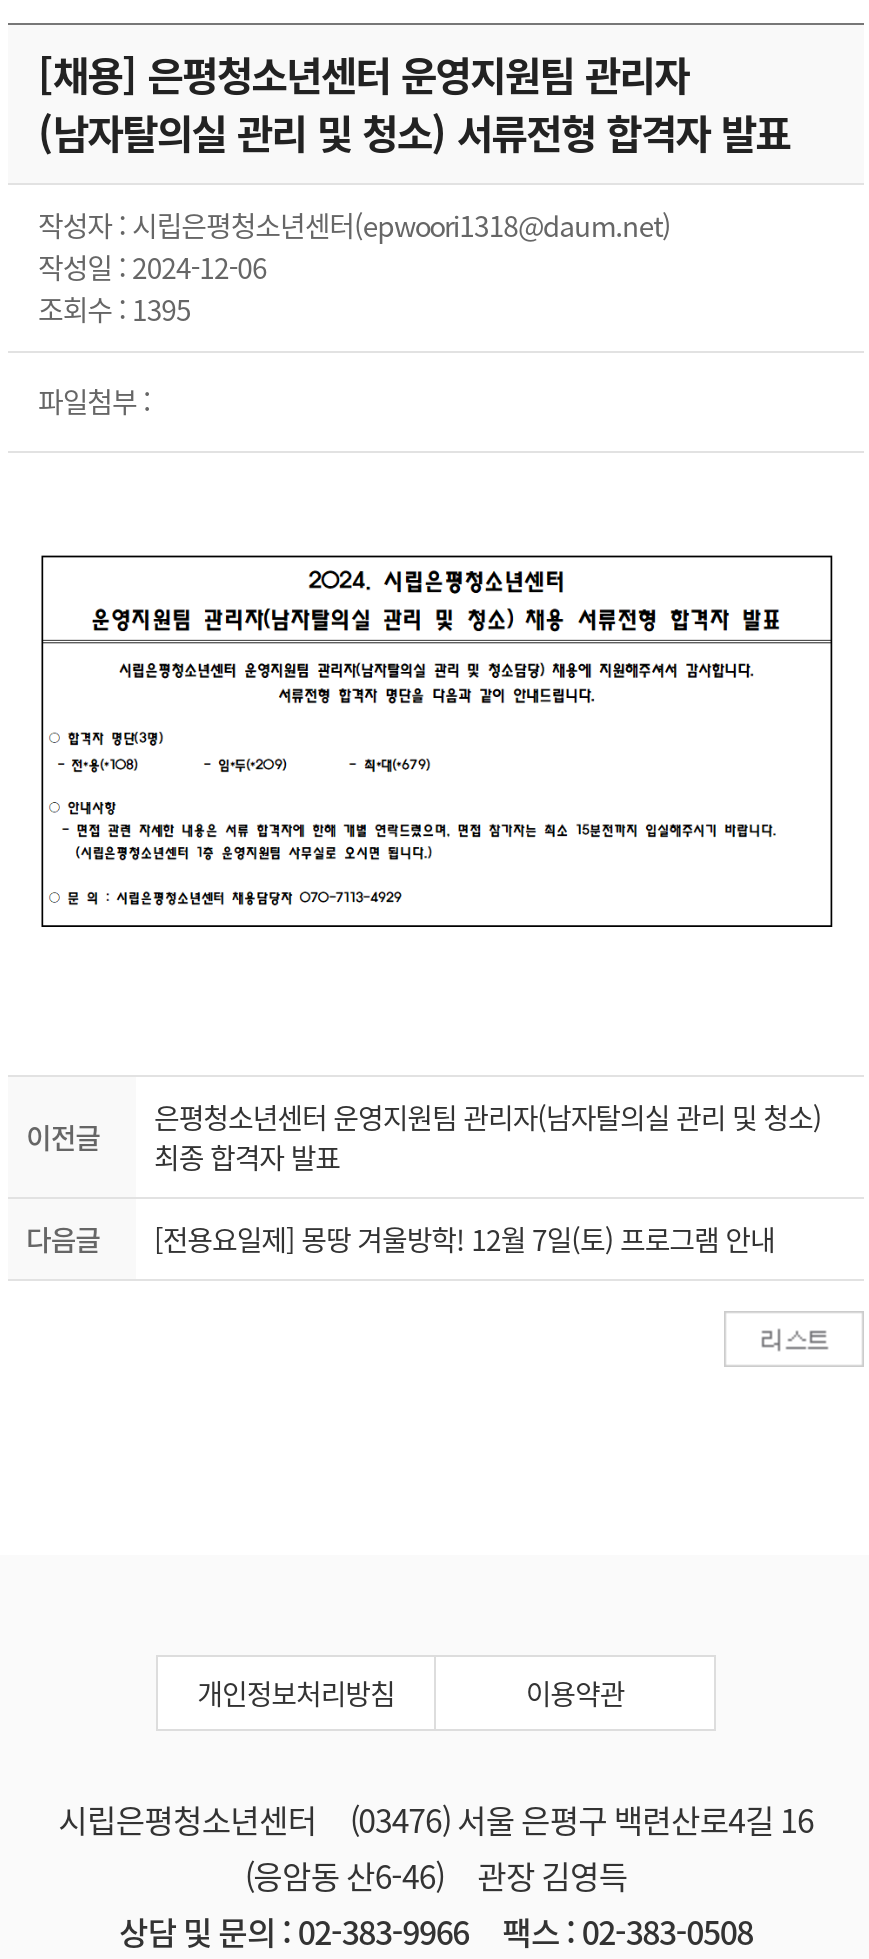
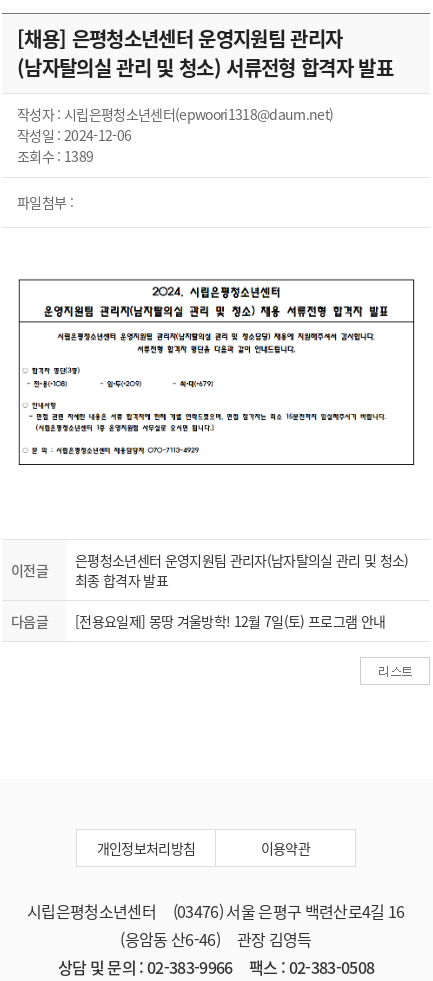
[38,289,191,329] 조회수 : 1395 -> [17,146,93,166] 조회수 : 1389

